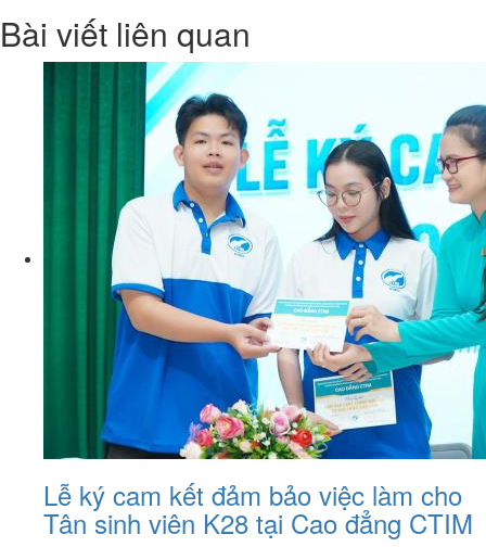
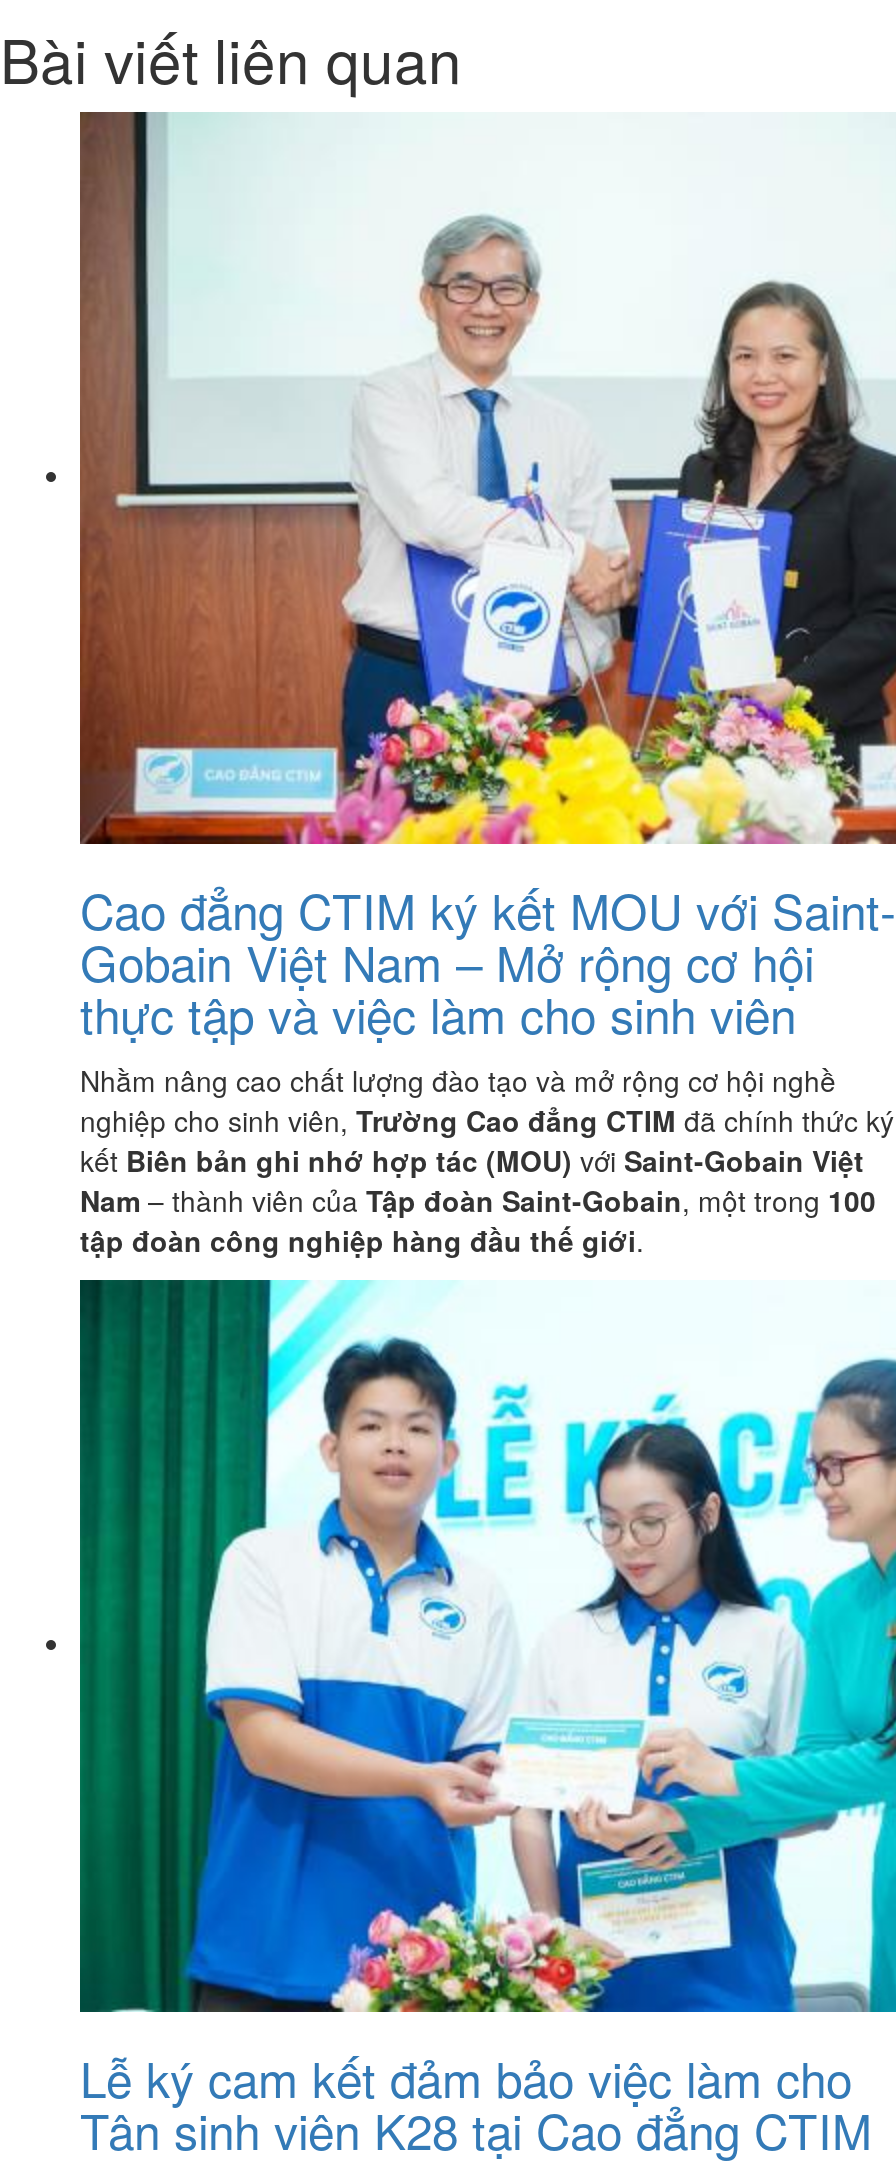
none -> [78,110,896,1261] [image] | Cao đẳng CTIM ký kết MOU với Saint- | Gobain Việt Nam – Mở rộng cơ hội | thực tập và việc làm cho sinh viên | Nhằm nâng cao chất lượng đào tạo và mở rộng cơ hội nghề | nghiệp cho sinh viên, Trường Cao đẳng CTIM đã chính thức ký | kết Biên bản ghi nhớ hợp tác (MOU) với Saint-Gobain Việt | Nam – thành viên của Tập đoàn Saint-Gobain, một trong 100 | tập đoàn công nghiệp hàng đầu thế giới.

